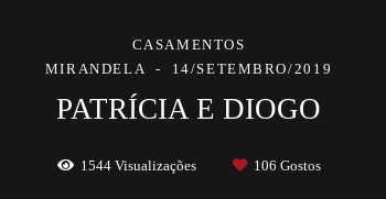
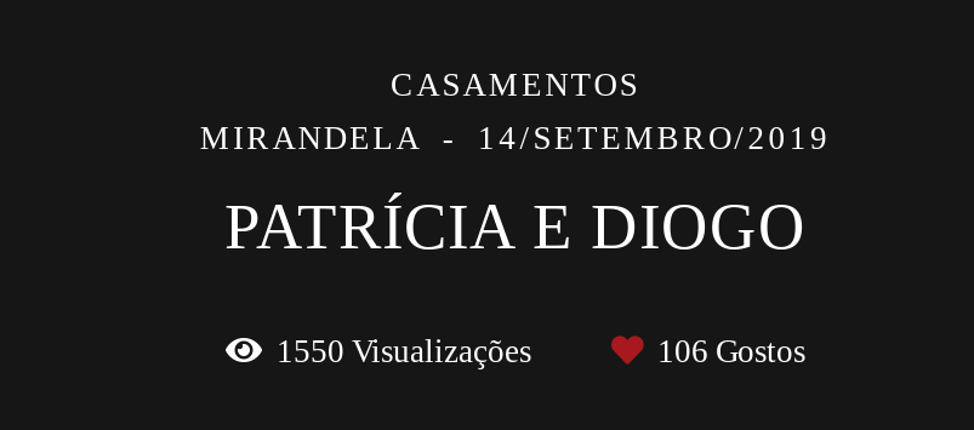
[80,157,199,173] 1544 Visualizações -> [277,332,539,368] 1550 Visualizações

